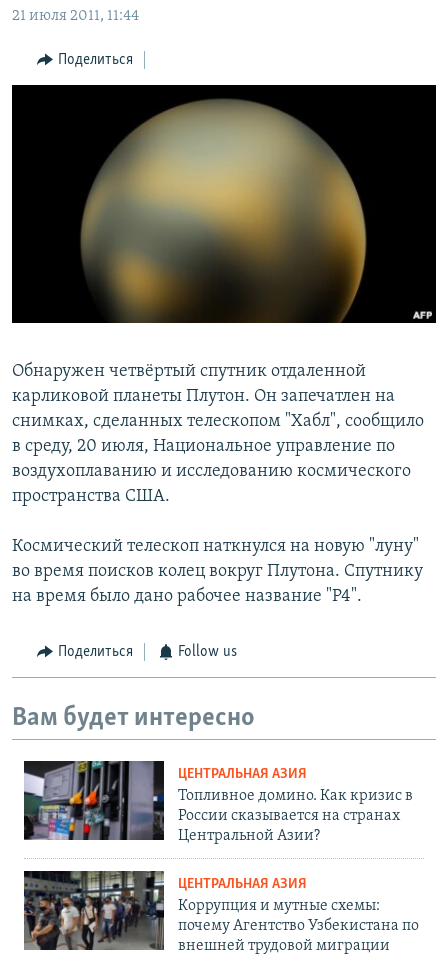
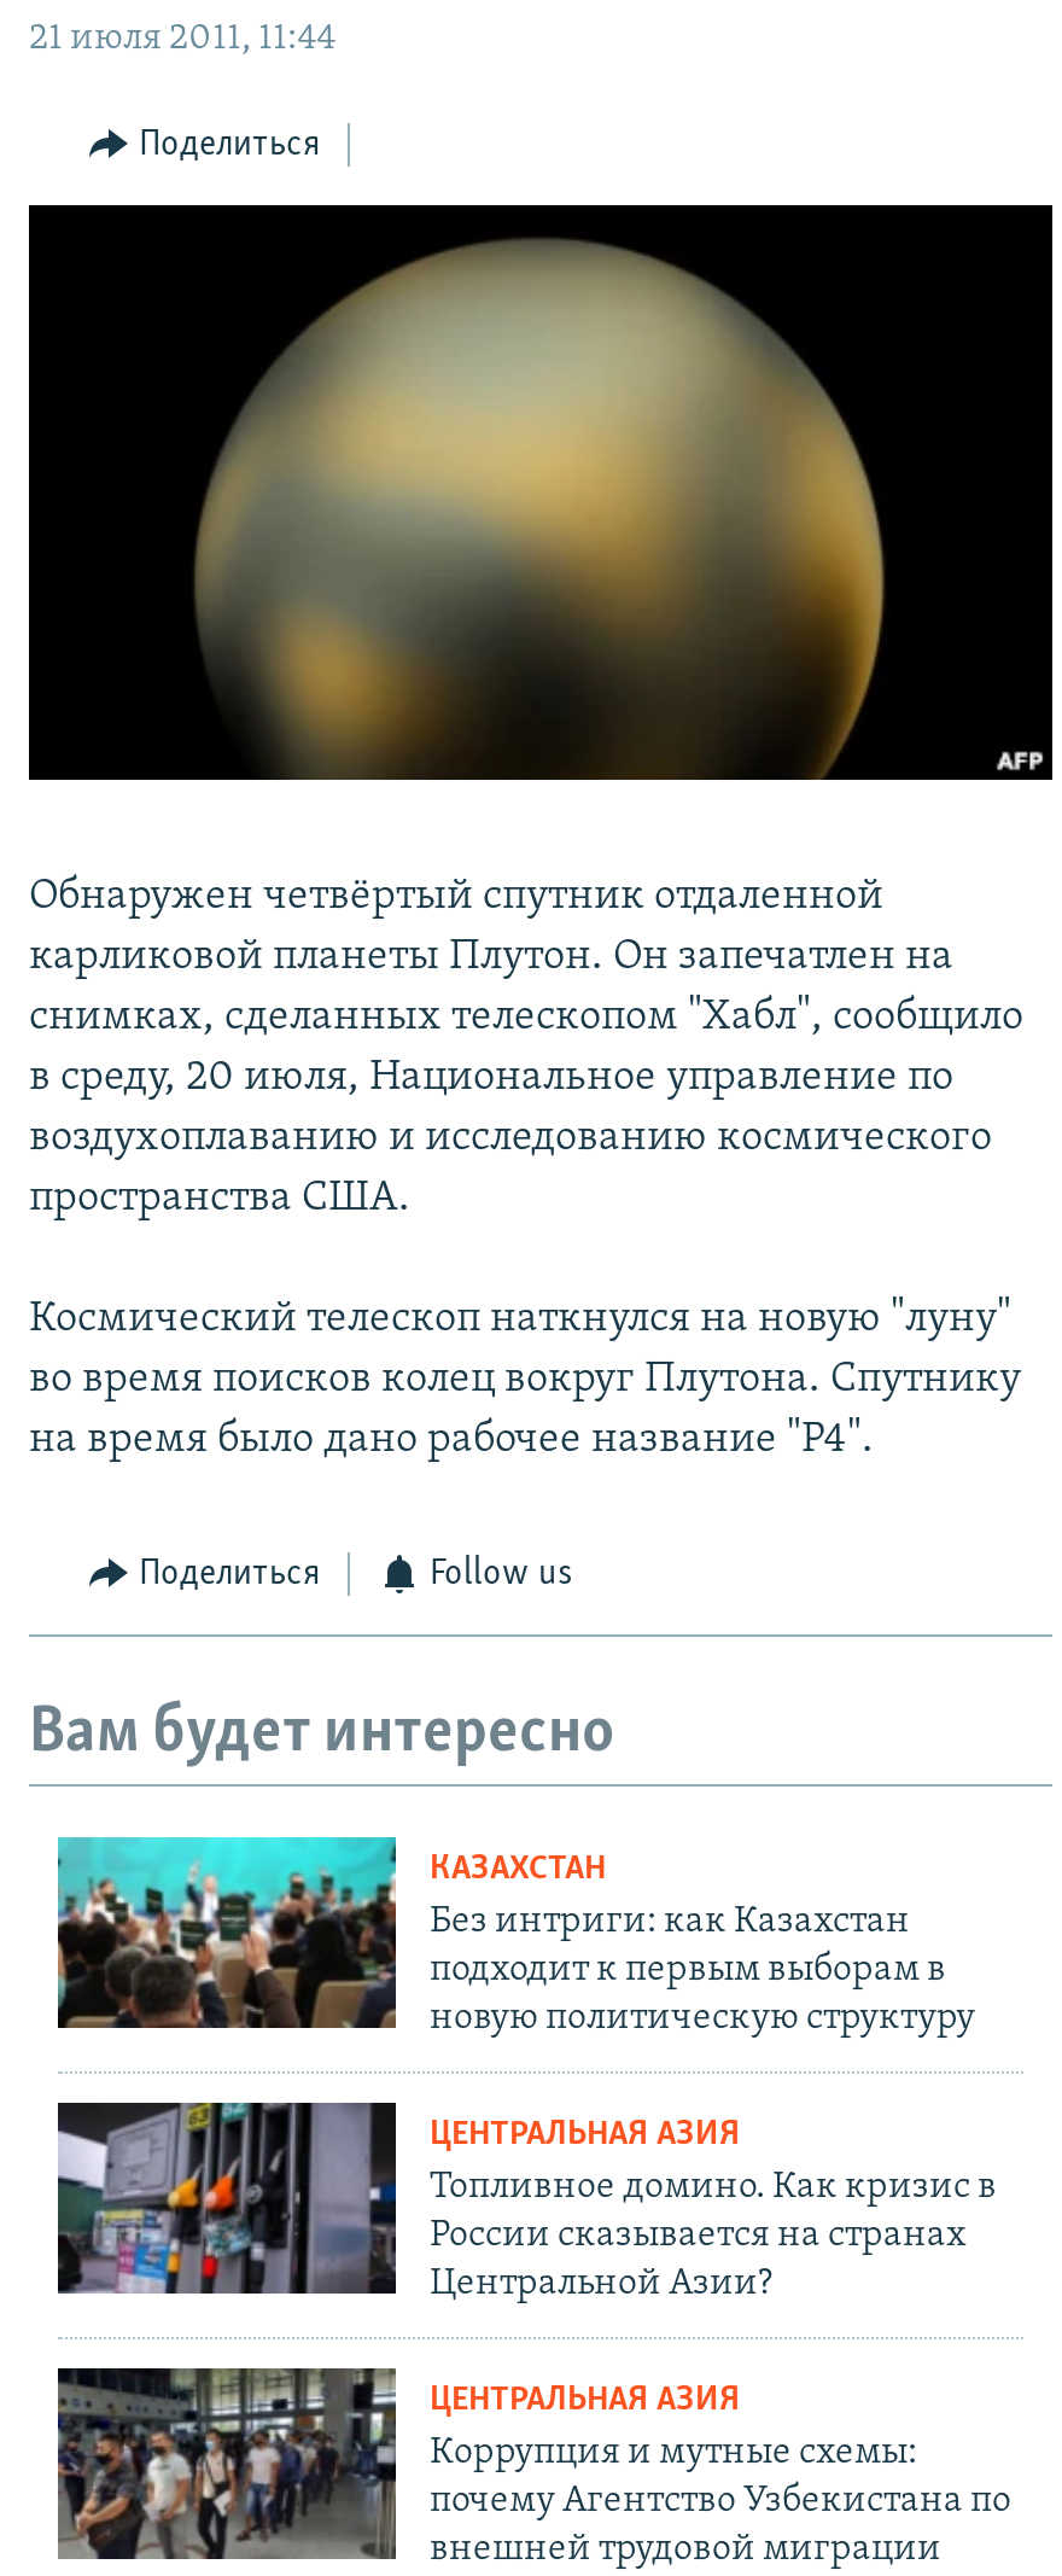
none -> [56,1835,975,2039] [image] | КАЗАХСТАН | Без интриги: как Казахстан | подходит к первым выборам в | новую политическую структуру

